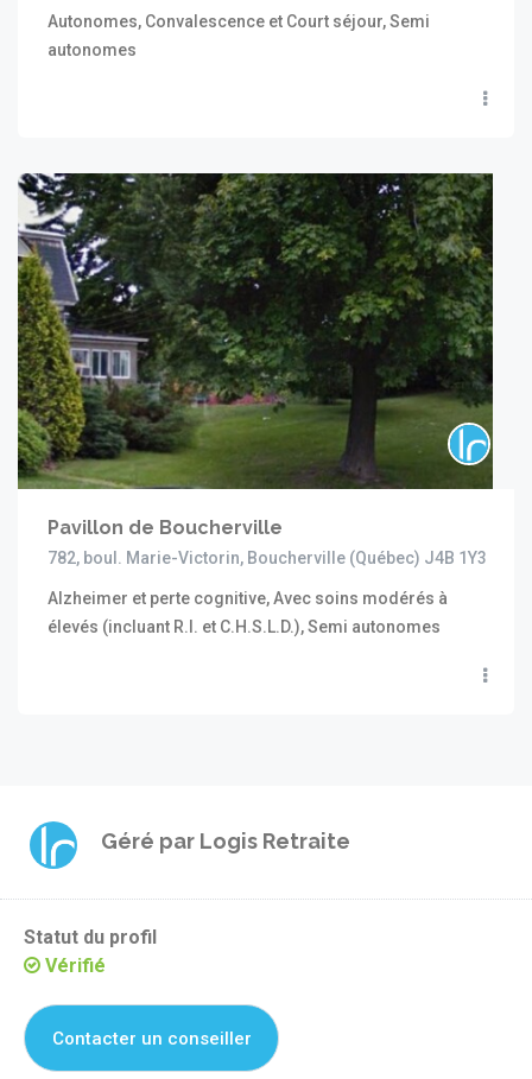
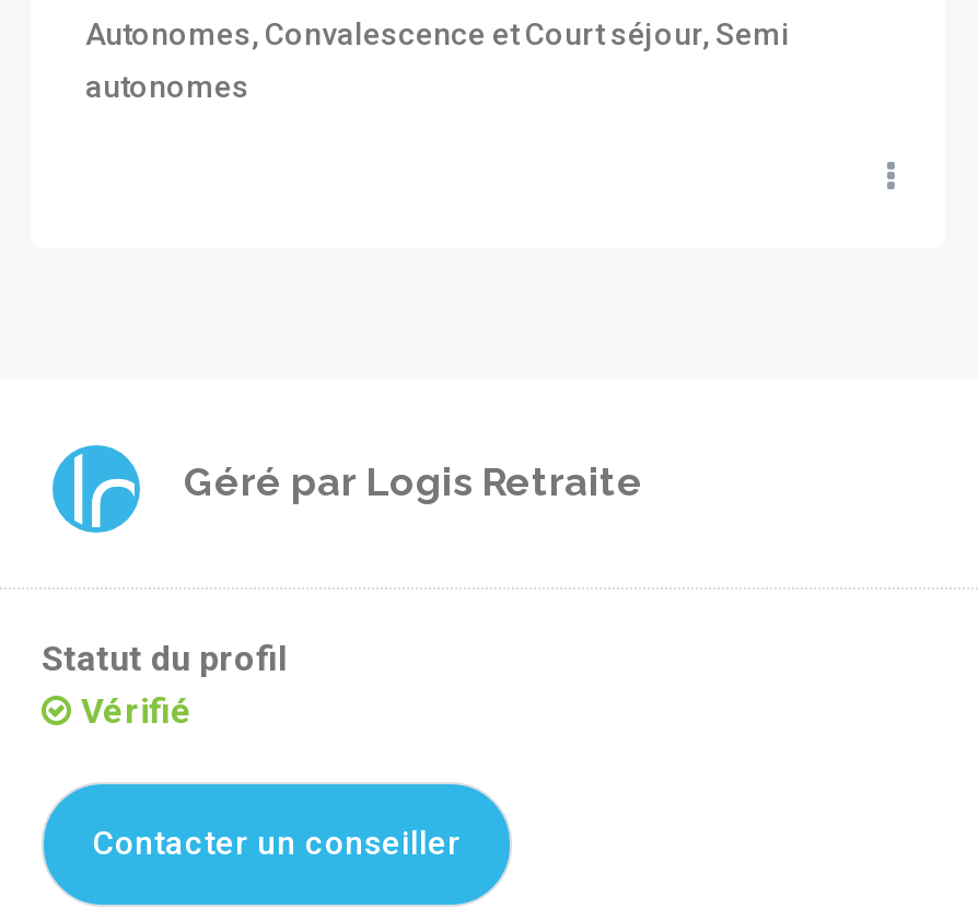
[17,172,494,637] [image] | Pavillon de Boucherville | 782, boul. Marie-Victorin, Boucherville (Québec) J4B 1Y3 | Alzheimer et perte cognitive, Avec soins modérés à | élevés (incluant R.I. et C.H.S.L.D.), Semi autonomes -> none

